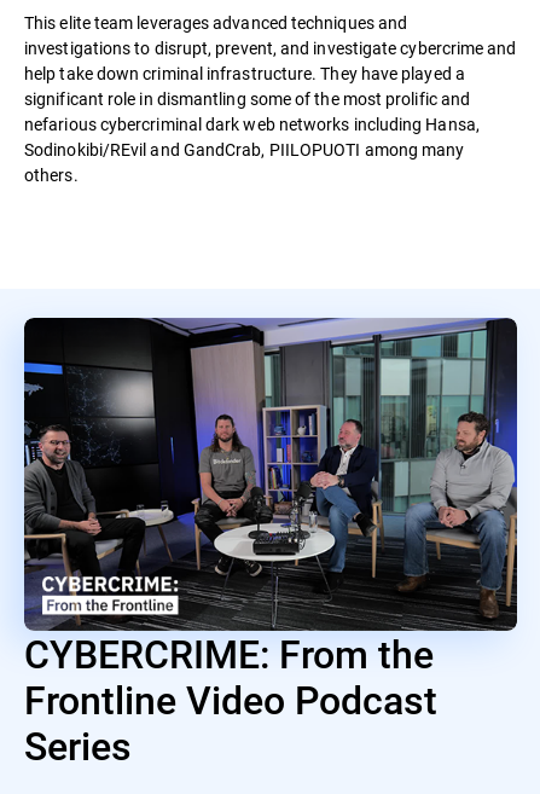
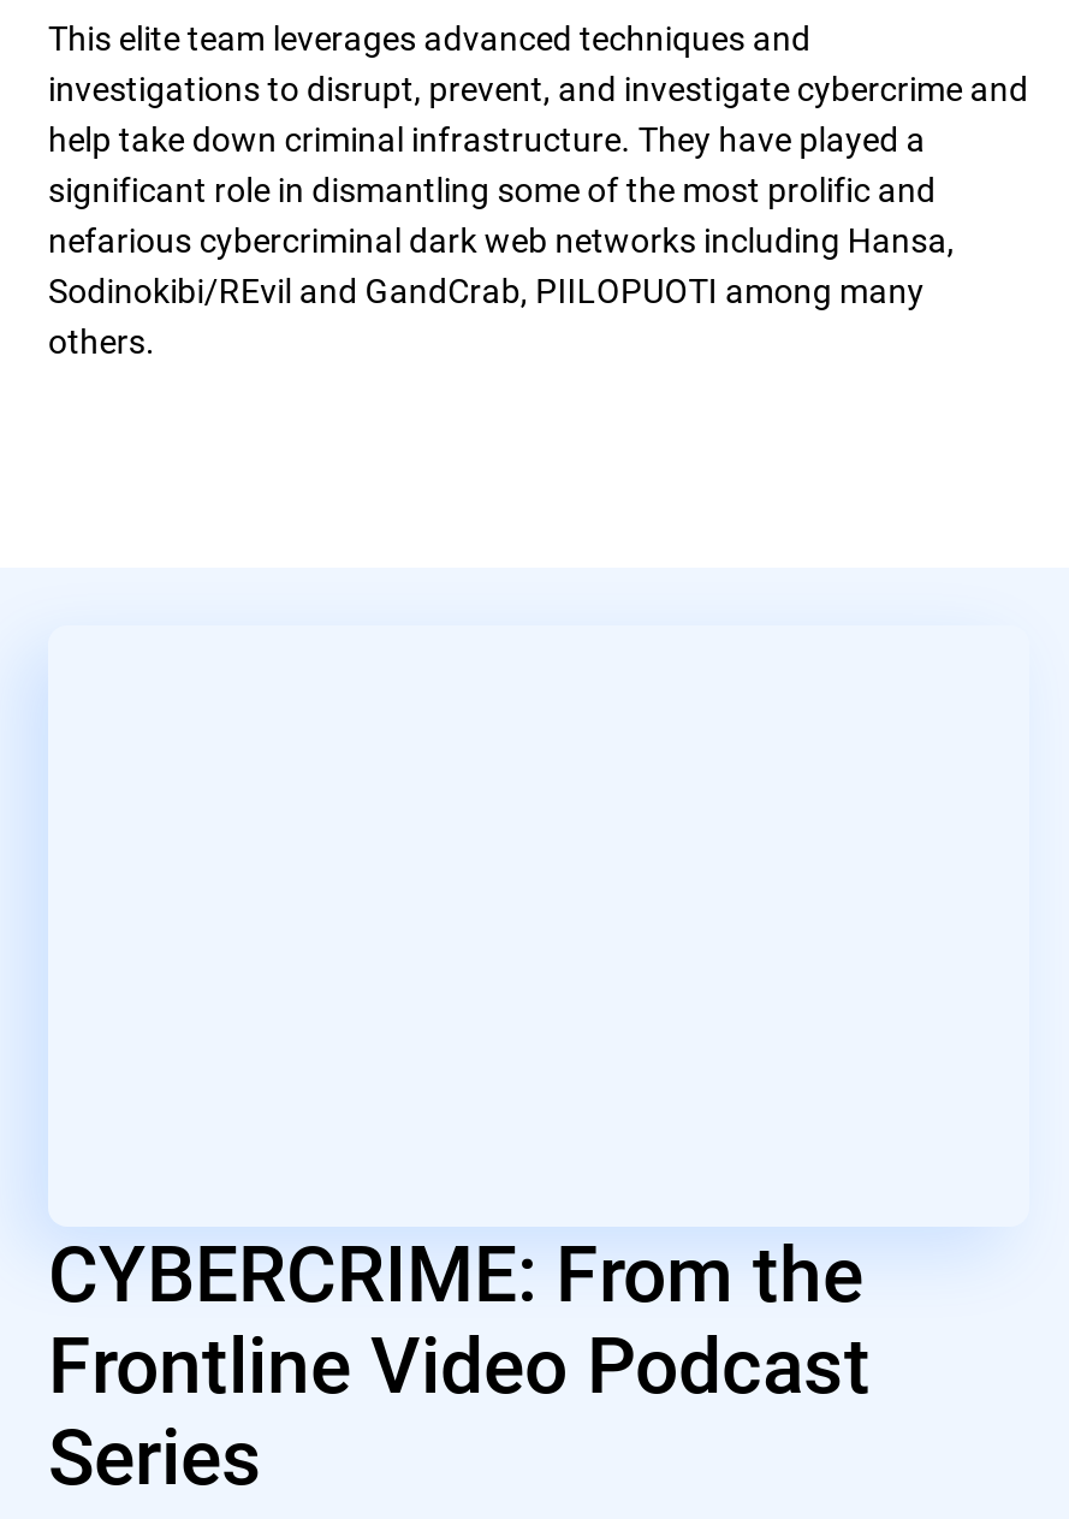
[23,317,518,632] [image] -> none

